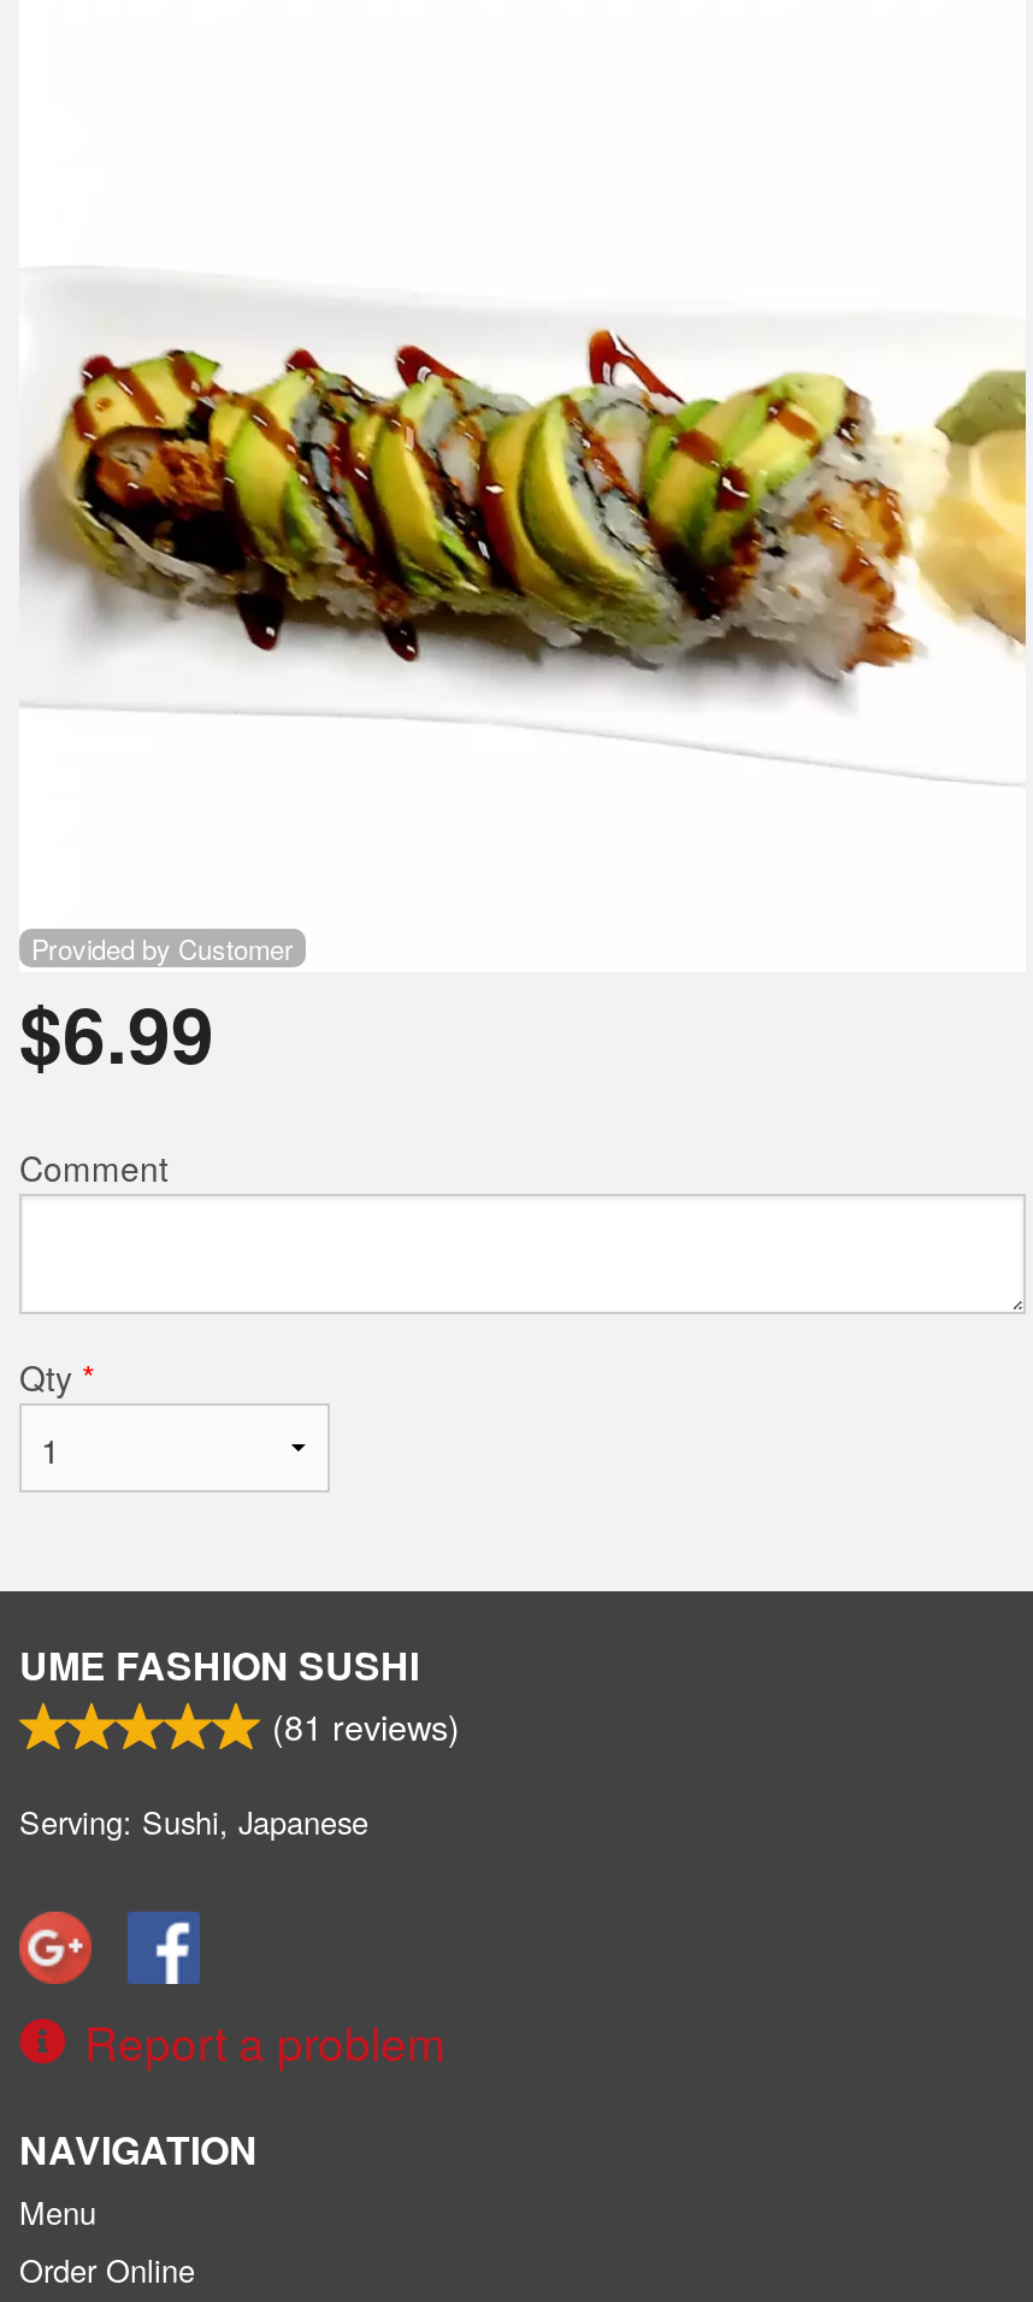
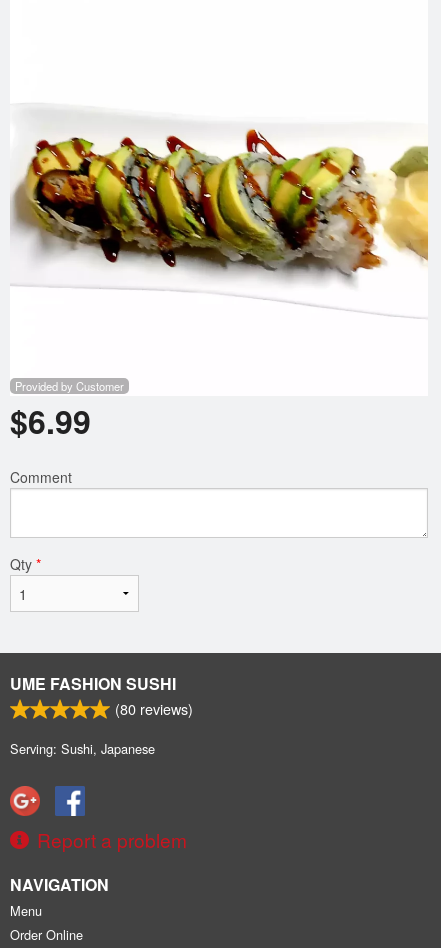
[272,1700,460,1750] (81 reviews) -> [115,698,193,719] (80 reviews)

